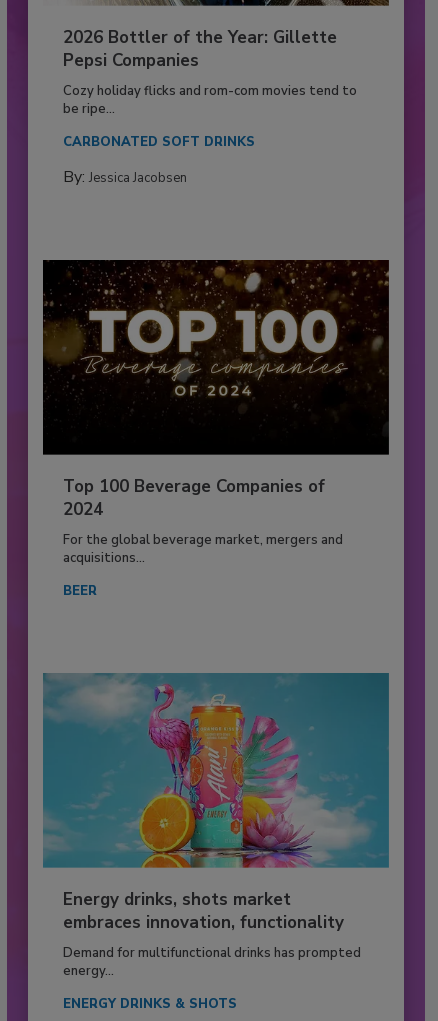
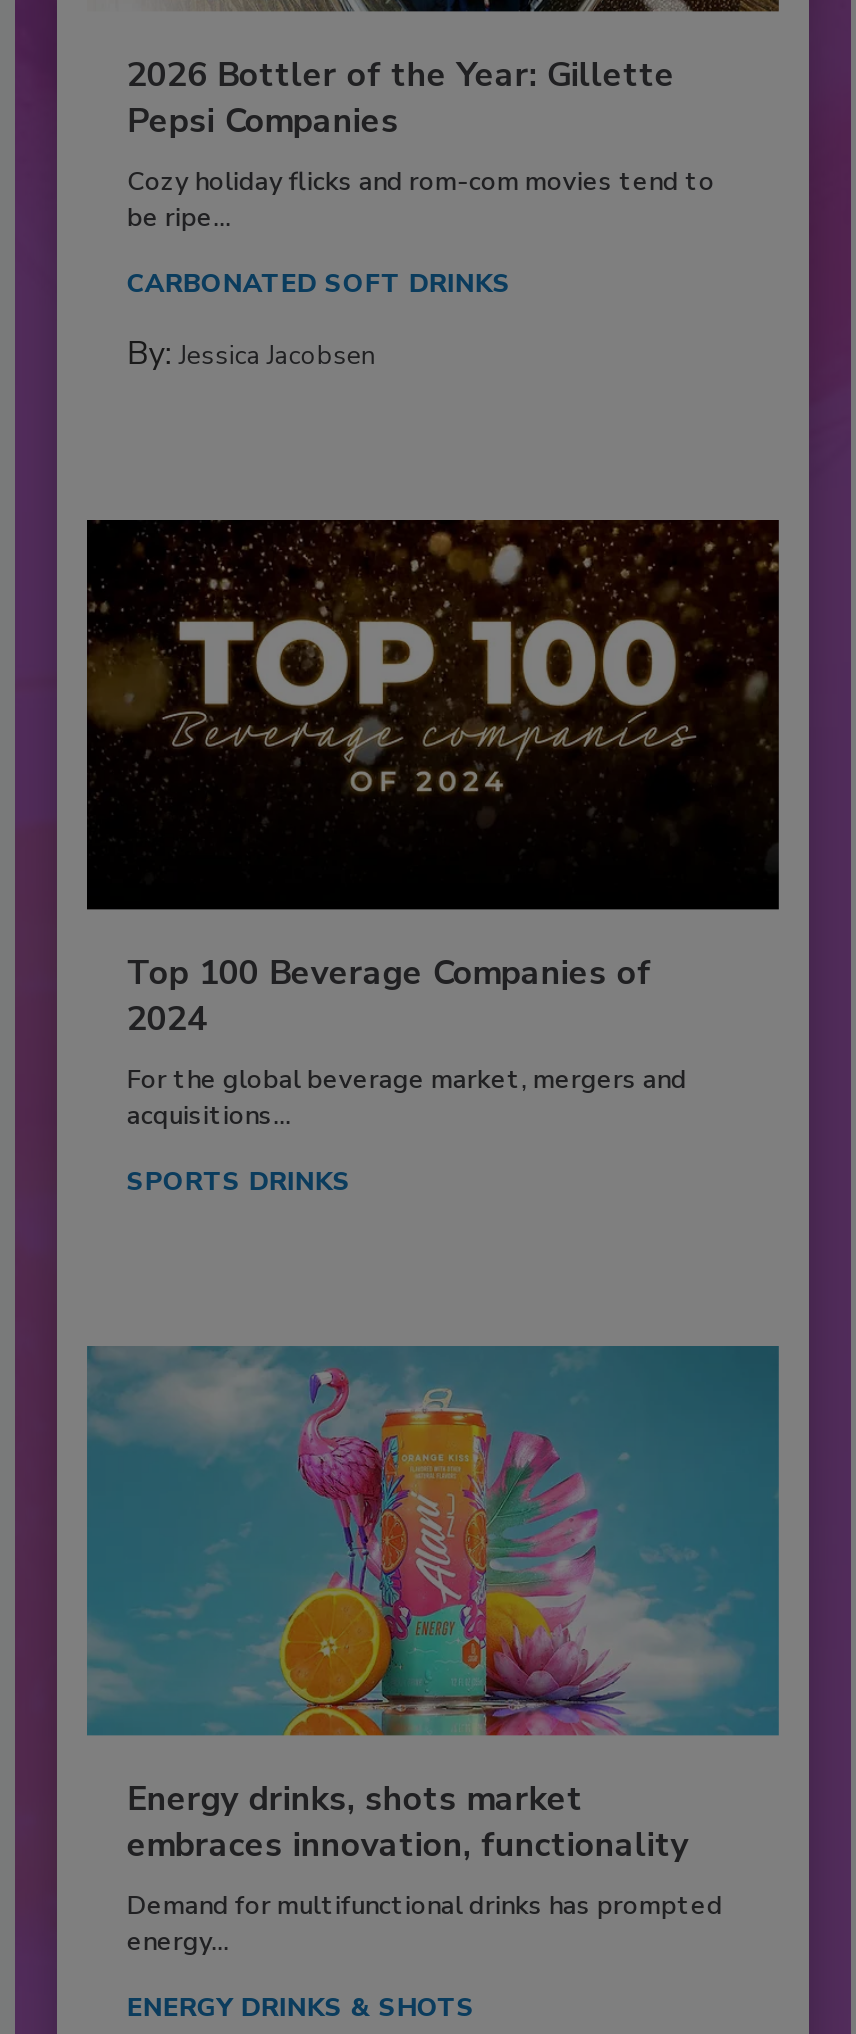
[63,582,97,600] BEER -> [127,1164,351,1200] SPORTS DRINKS

